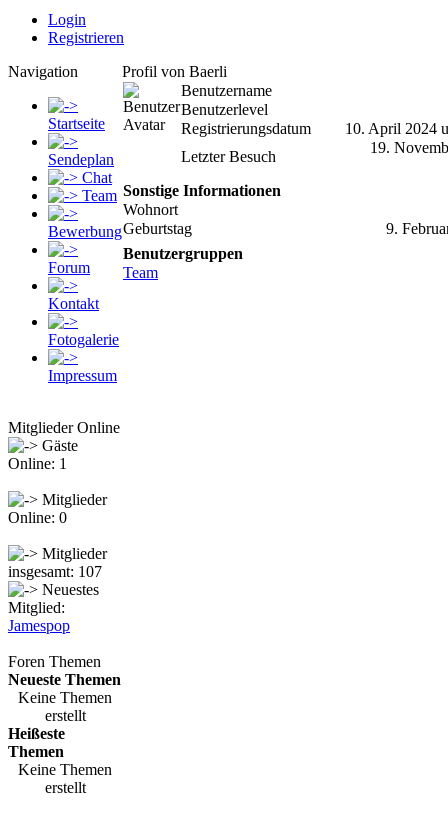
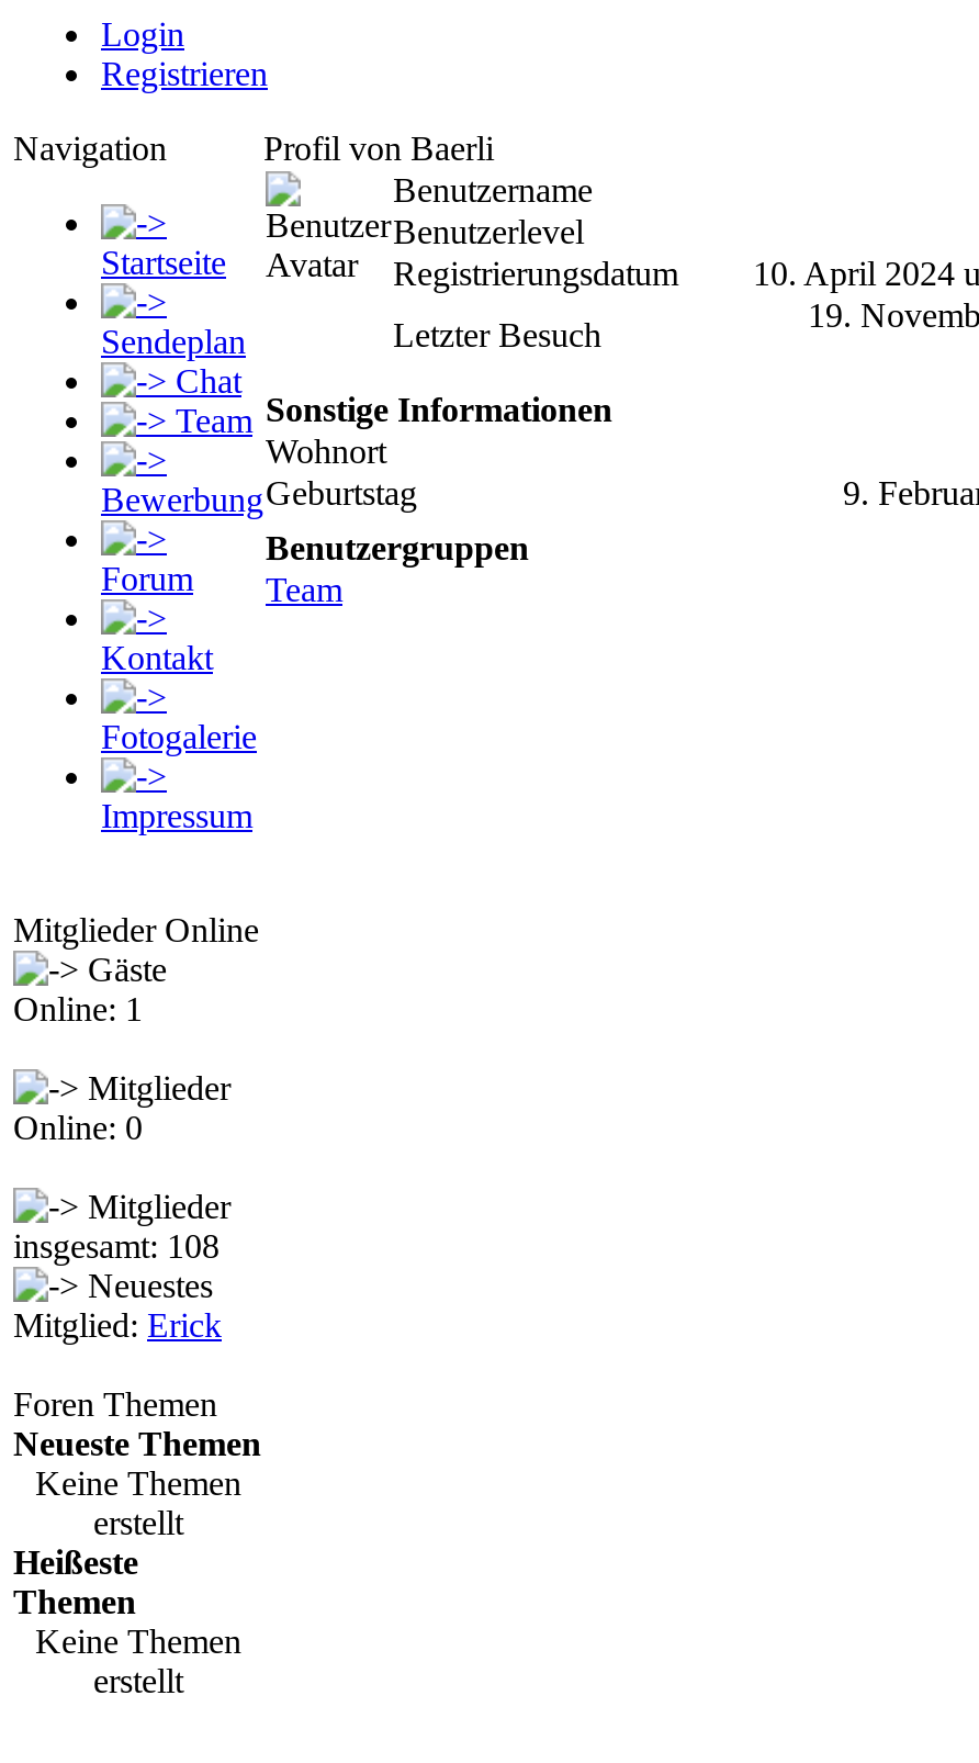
[8,563,102,580] insgesamt: 107 -> [13,1227,220,1265] insgesamt: 108
[8,599,70,634] Mitglied: | Jamespop -> [13,1306,222,1344] Mitglied: Erick

